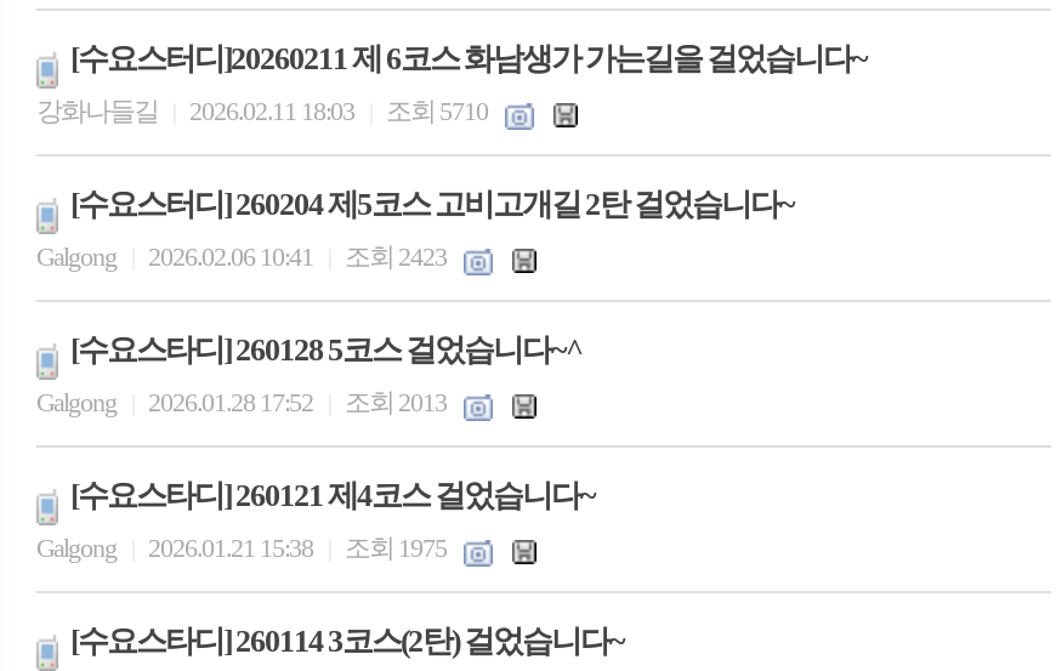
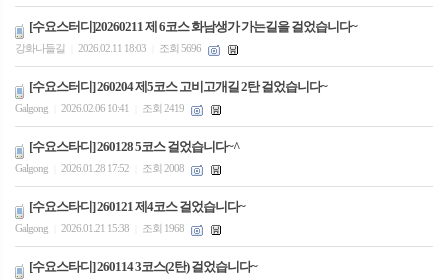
[36,95,493,124] 강화나들길 2026.02.11 18:03 조회 5710 -> [15,42,203,54] 강화나들길 2026.02.11 18:03 조회 5696
[36,241,452,270] Galgong 2026.02.06 10:41 조회 2423 -> [15,102,186,114] Galgong 2026.02.06 10:41 조회 2419
[36,387,452,416] Galgong 2026.01.28 17:52 조회 2013 -> [15,162,186,174] Galgong 2026.01.28 17:52 조회 2008
[36,532,452,562] Galgong 2026.01.21 15:38 조회 1975 -> [15,222,186,234] Galgong 2026.01.21 15:38 조회 1968

